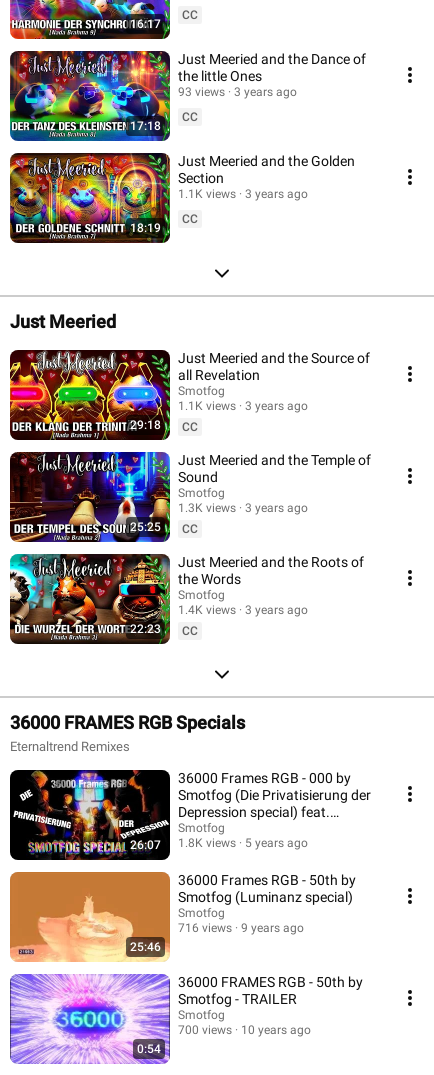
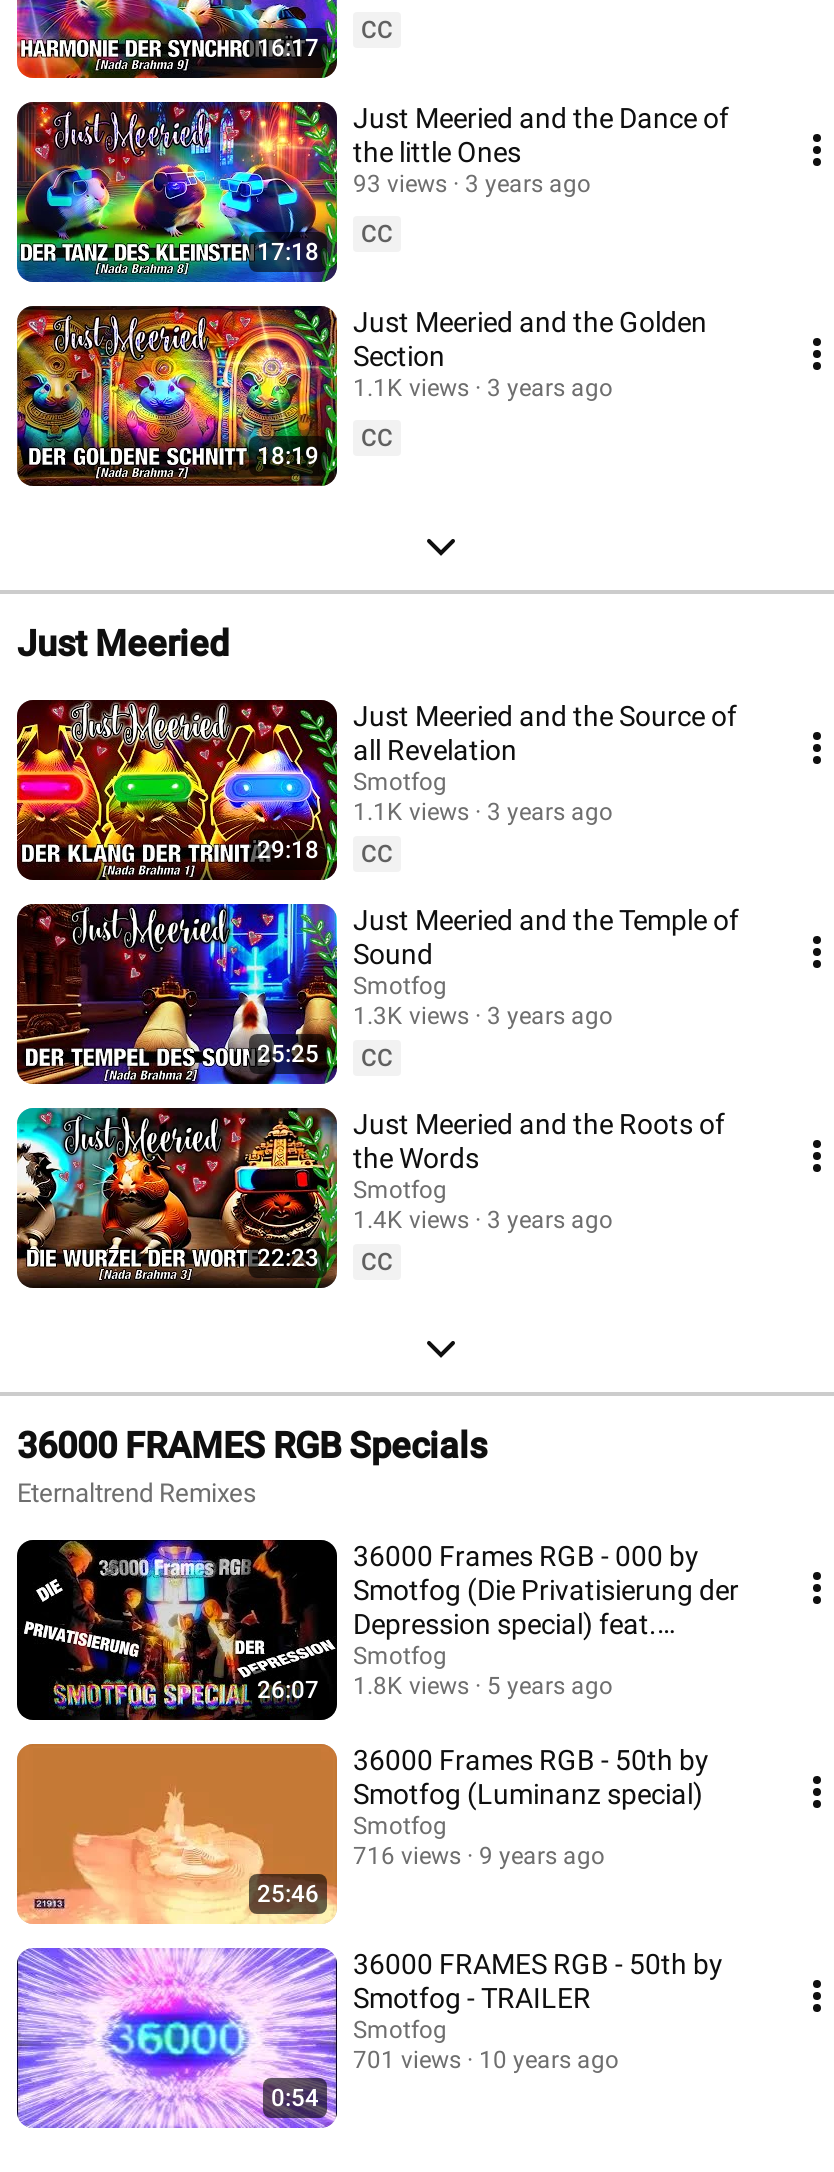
[178,1022,311,1036] 700 views 10 years ago -> [353,2045,619,2073] 701 views 10 years ago

